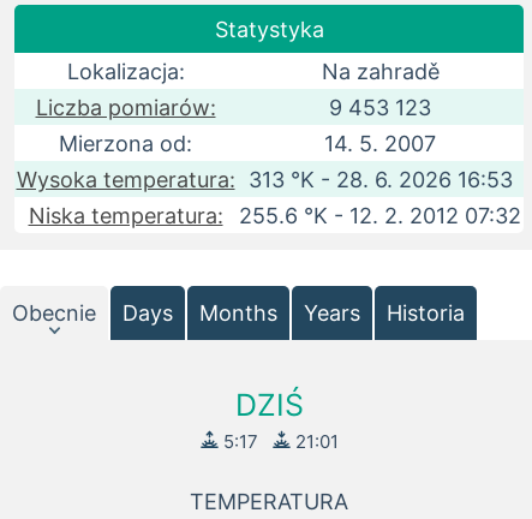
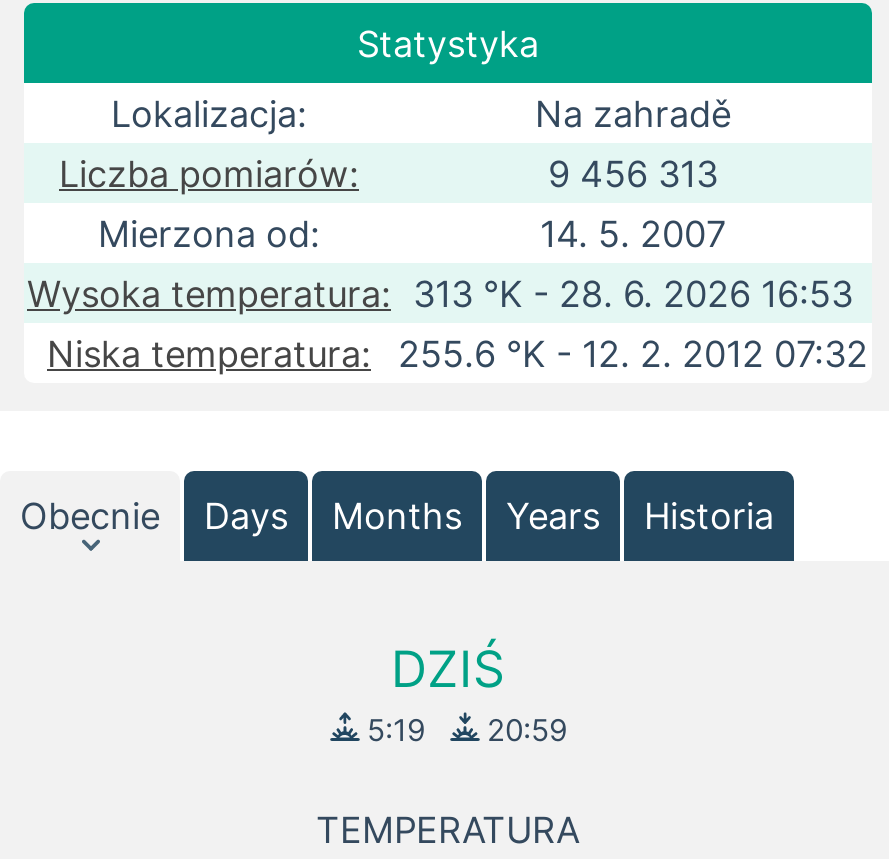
[329,95,431,120] 9 453 123 -> [548,153,718,195] 9 456 313
[218,430,267,452] 5:17 -> [359,710,441,748] 5:19
[290,430,338,452] 21:01 -> [479,710,567,748] 20:59

